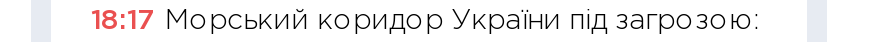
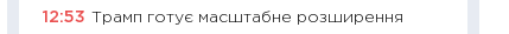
[91,9,759,33] 18:17 Морський коридор України під загрозою: -> [43,11,403,25] 12:53 Трамп готує масштабне розширення

